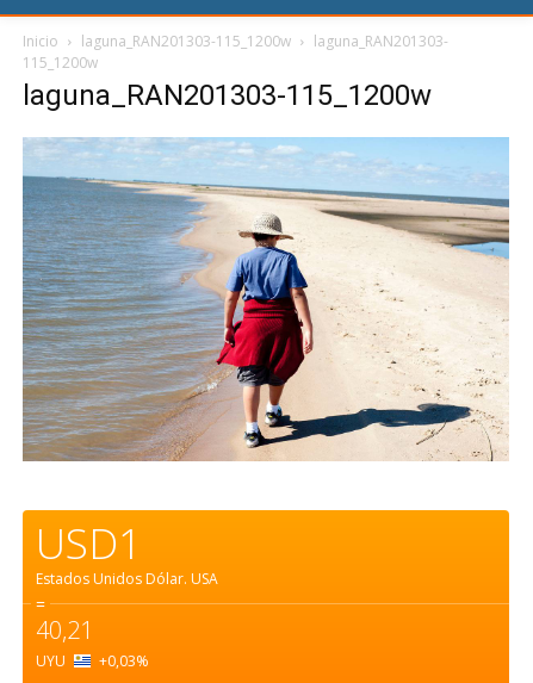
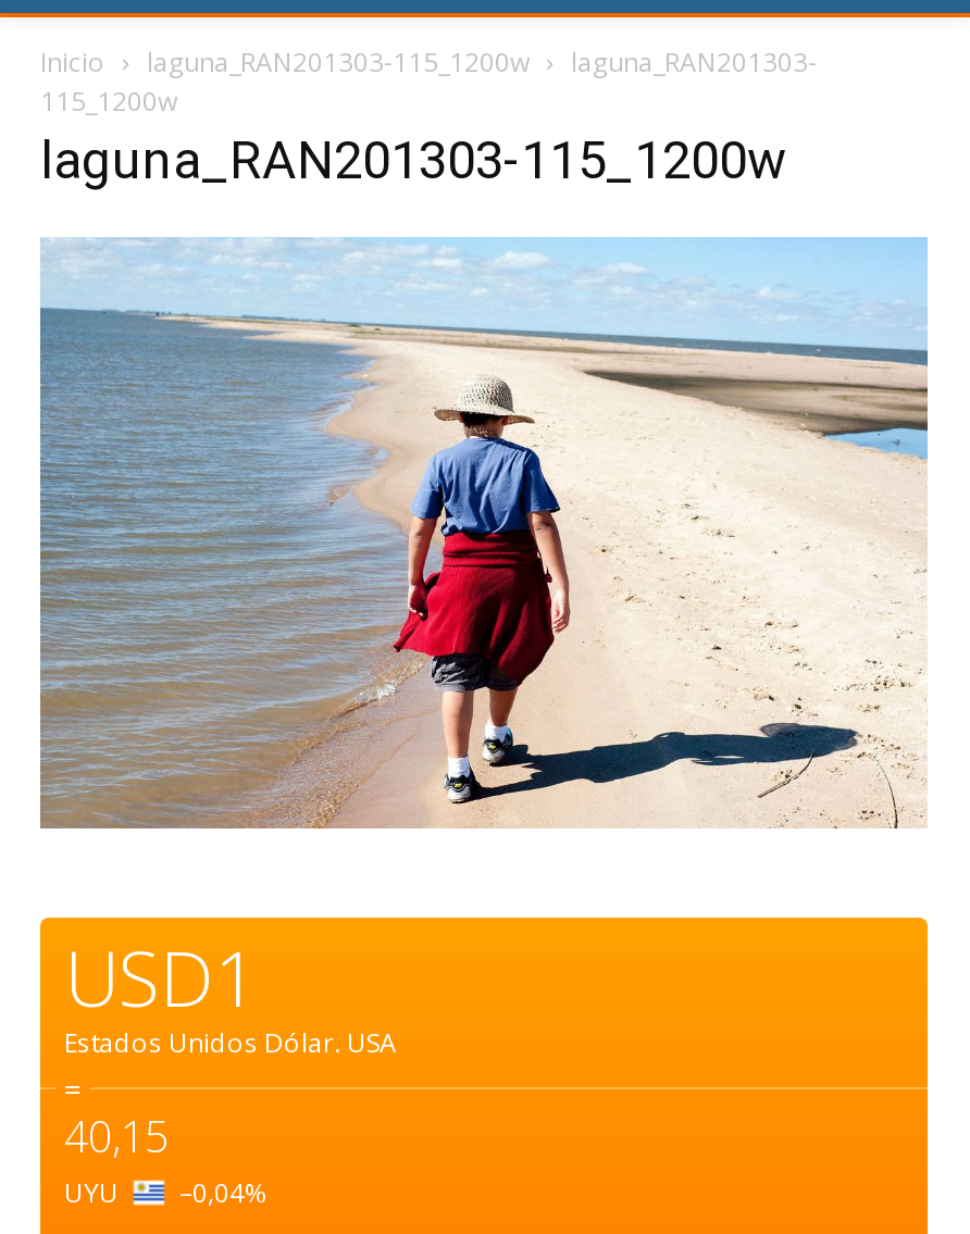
[36,614,93,646] 40,21 -> [64,1107,169,1166] 40,15
[36,651,149,671] UYU +0,03% -> [64,1174,269,1211] UYU –0,04%

